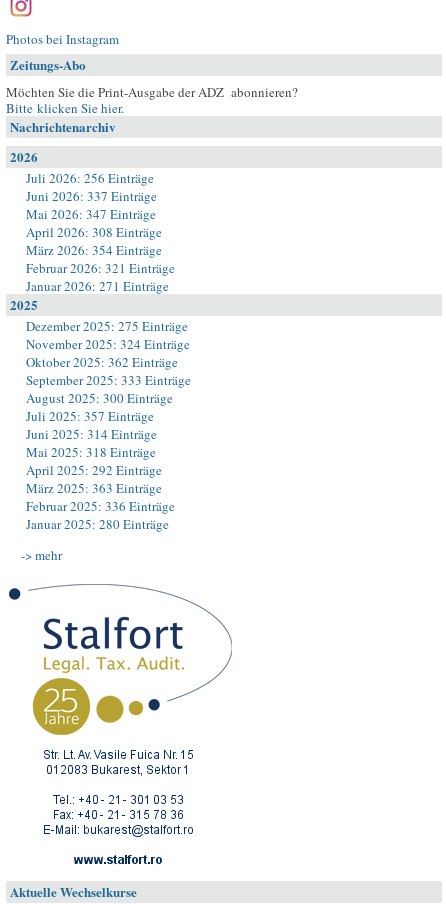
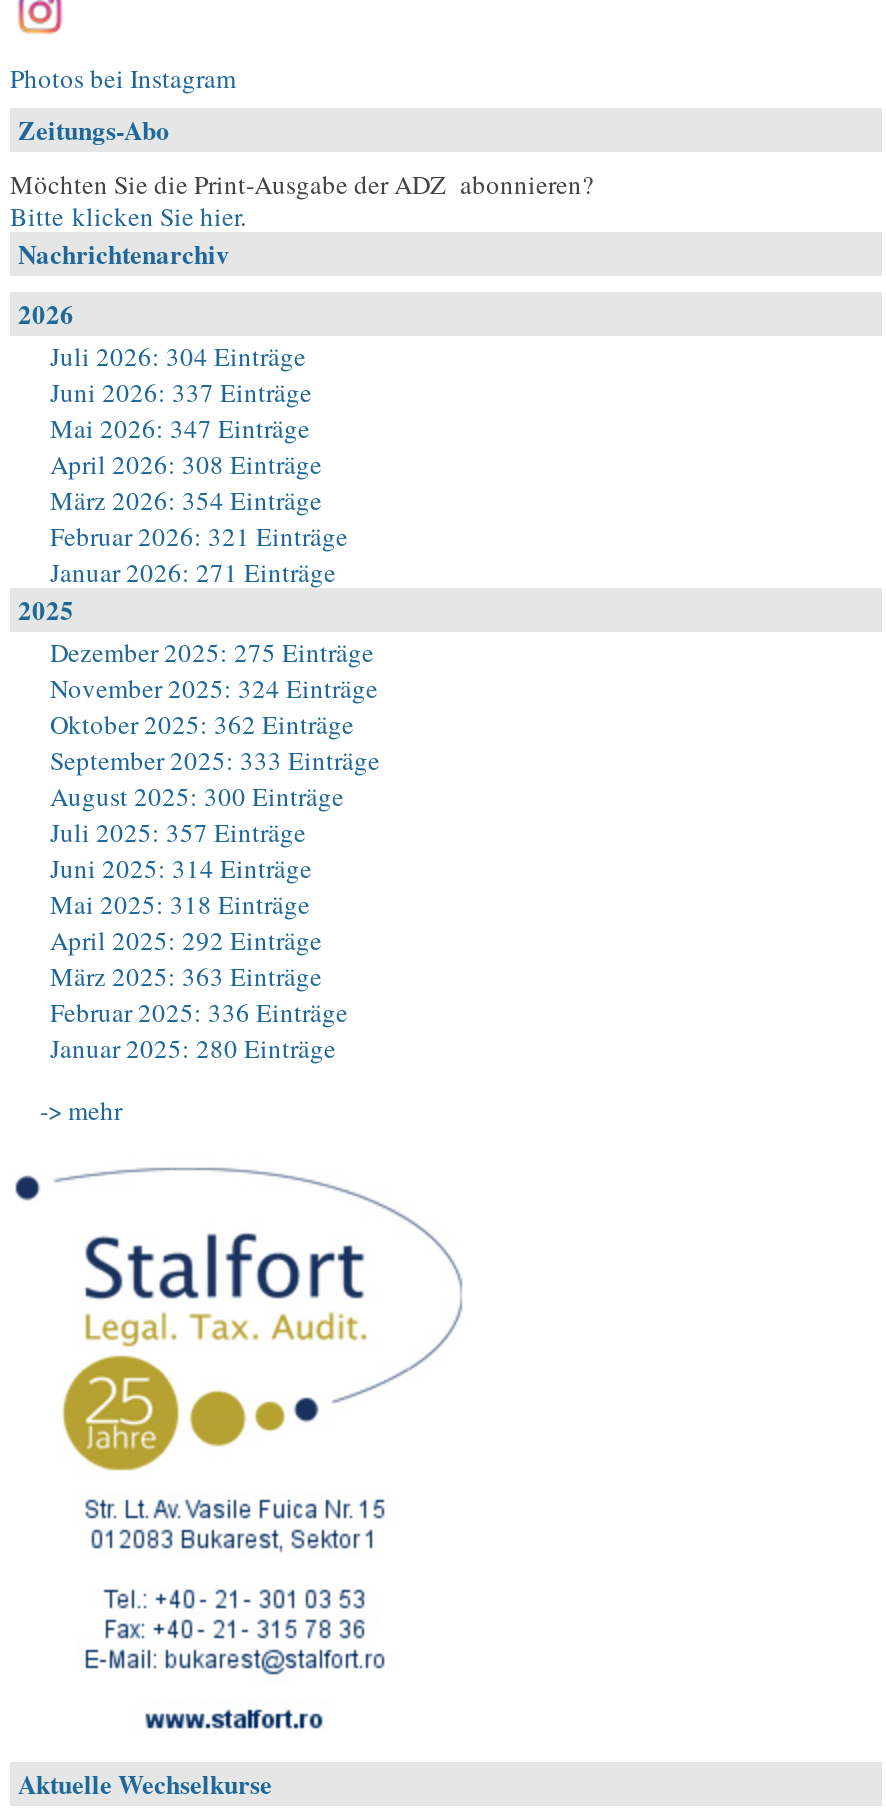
[26,169,154,187] Juli 2026: 256 Einträge -> [50,338,306,374] Juli 2026: 304 Einträge

